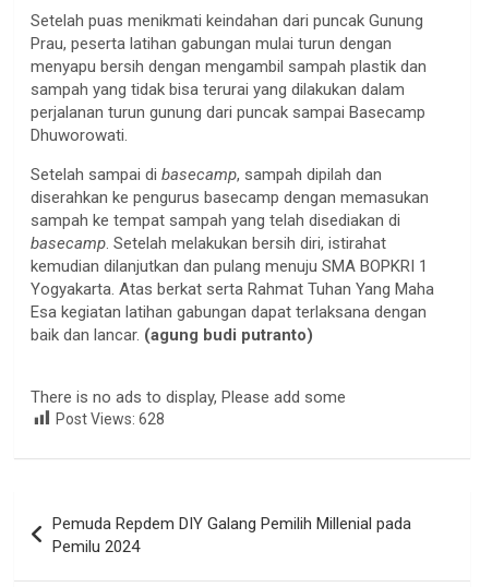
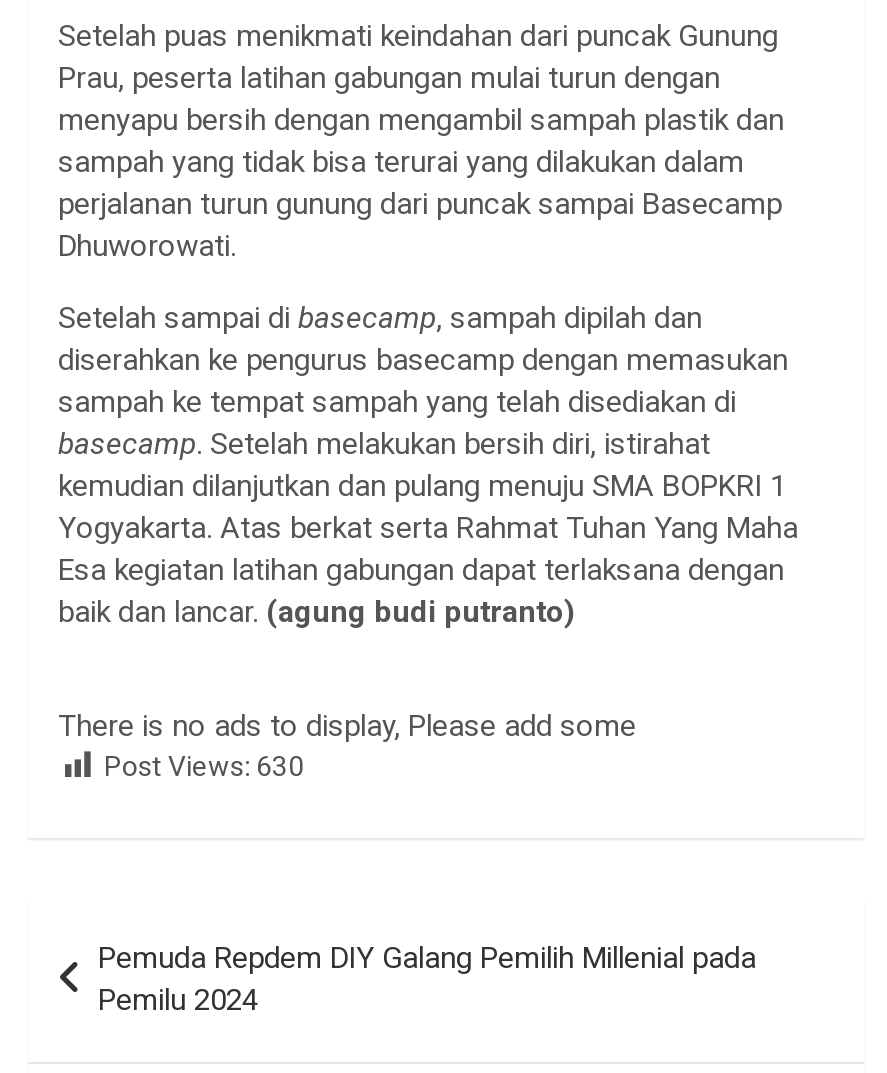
[56,410,165,427] Post Views: 628 -> [104,749,304,781] Post Views: 630

